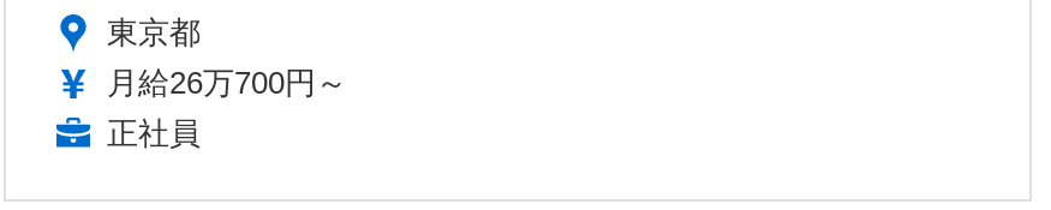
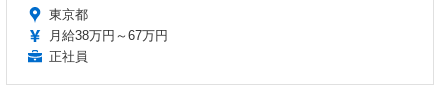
[107,64,347,100] 月給26万700円～ -> [49,28,168,43] 月給38万円～67万円

